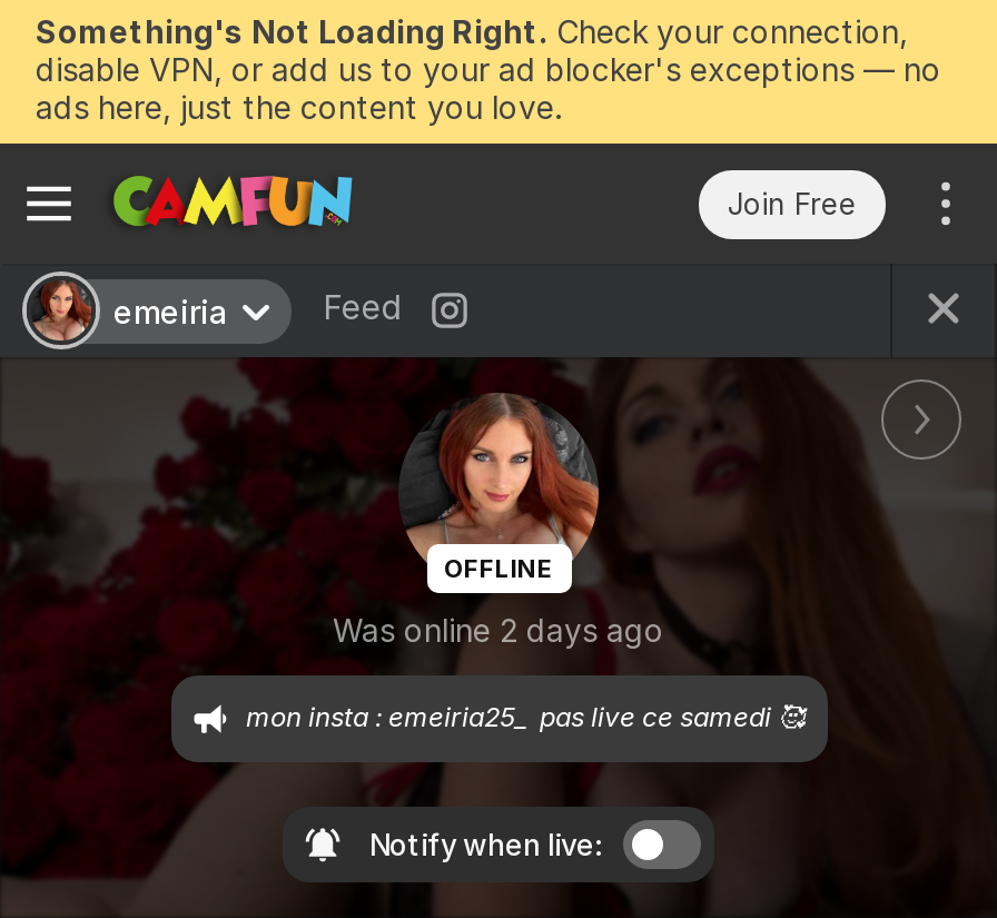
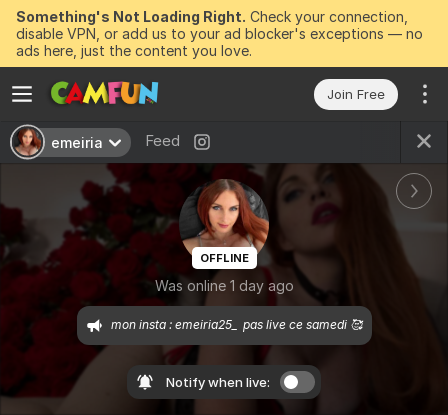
[333,612,664,650] Was online 2 days ago -> [154,277,293,294] Was online 1 day ago

